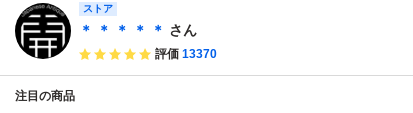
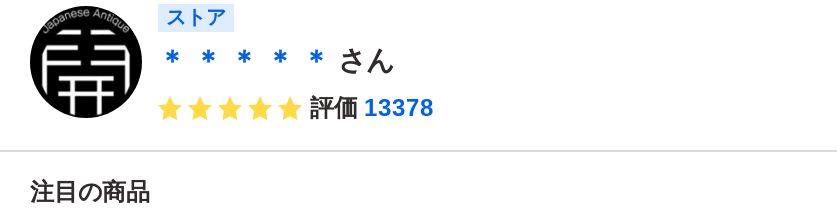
[155,47,217,61] 評価 13370 -> [310,94,434,122] 評価 13378

